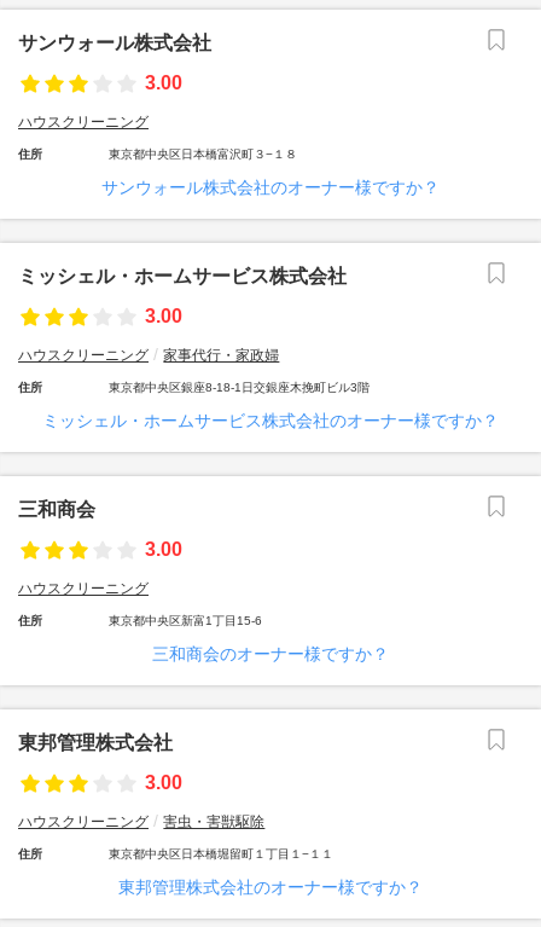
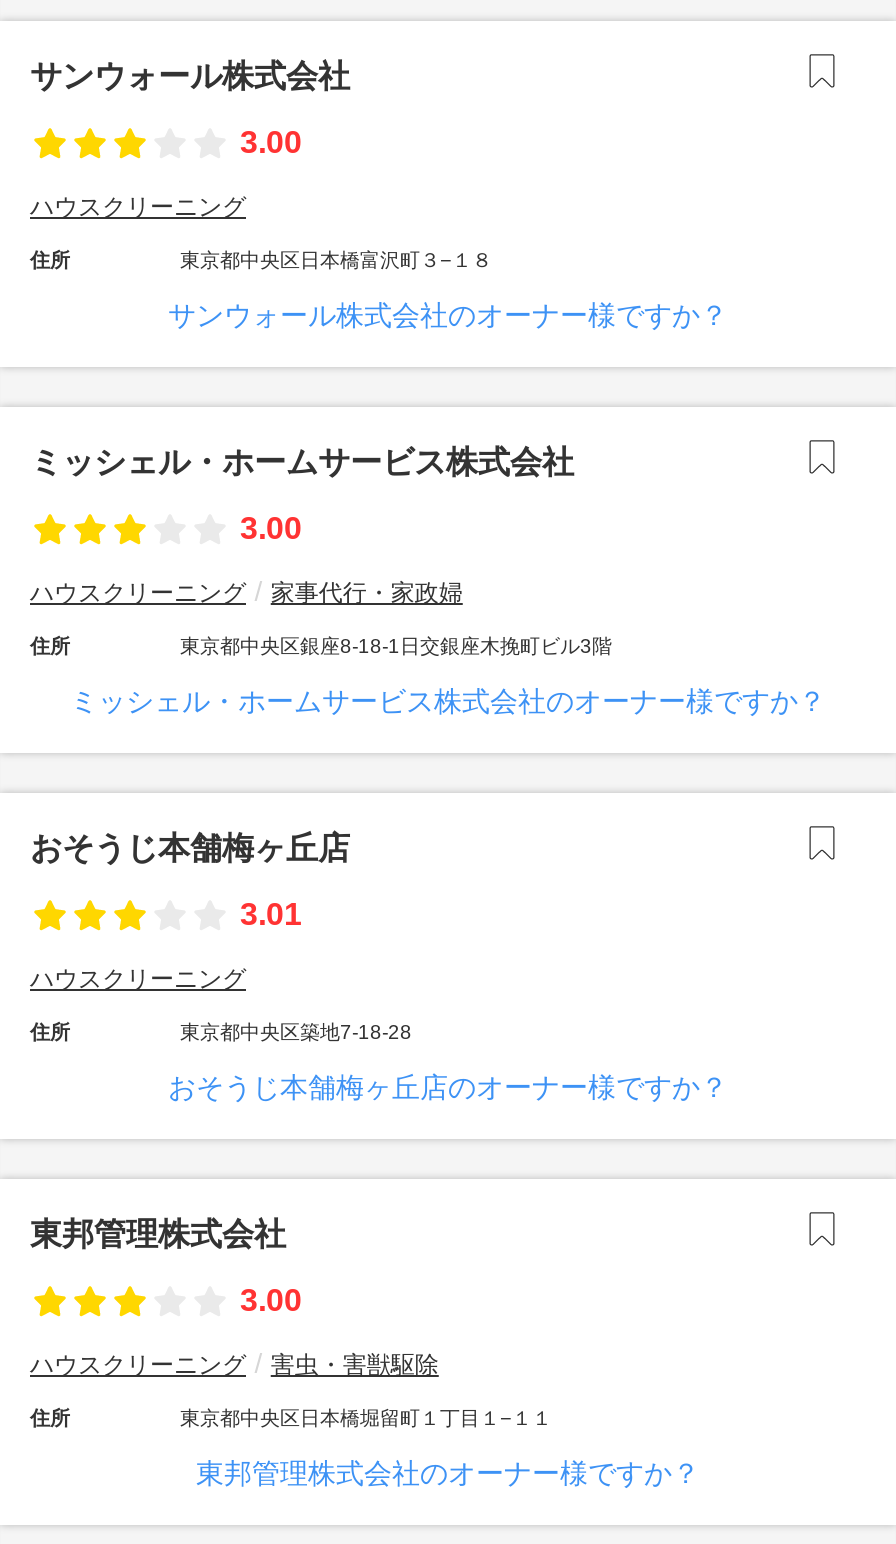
[18,499,95,520] 三和商会 -> [30,831,350,865] おそうじ本舗梅ヶ丘店
[145,539,182,560] 3.00 -> [240,897,302,931] 3.01
[109,614,262,627] 東京都中央区新富1丁目15-6 -> [180,1021,412,1043] 東京都中央区築地7-18-28
[152,644,389,664] 三和商会のオーナー様ですか？ -> [168,1071,728,1103] おそうじ本舗梅ヶ丘店のオーナー様ですか？

